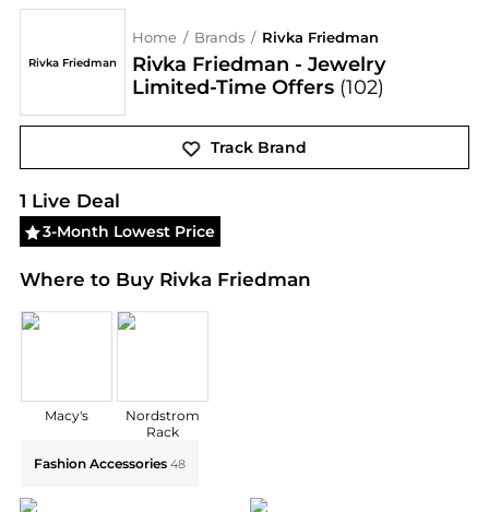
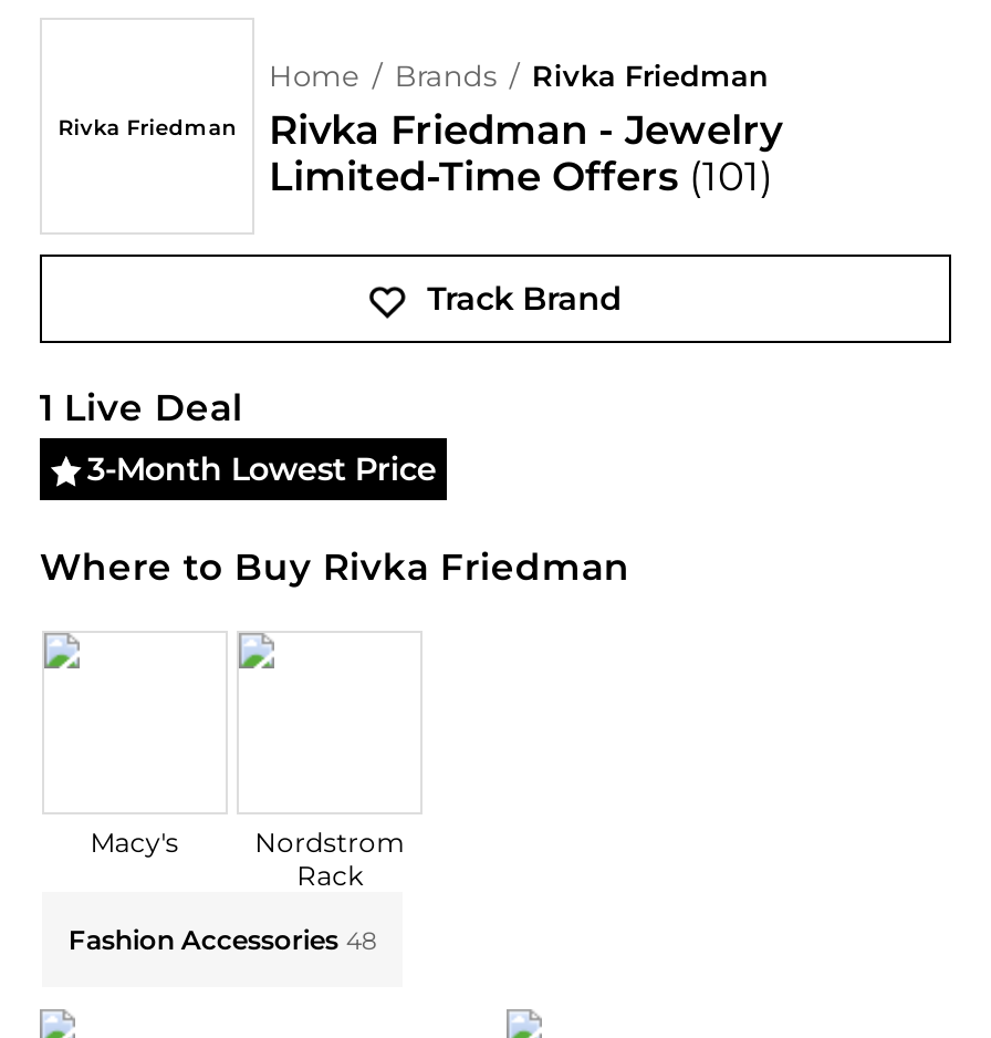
[133,75,385,98] Limited-Time Offers (102) -> [269,153,773,199] Limited-Time Offers (101)

